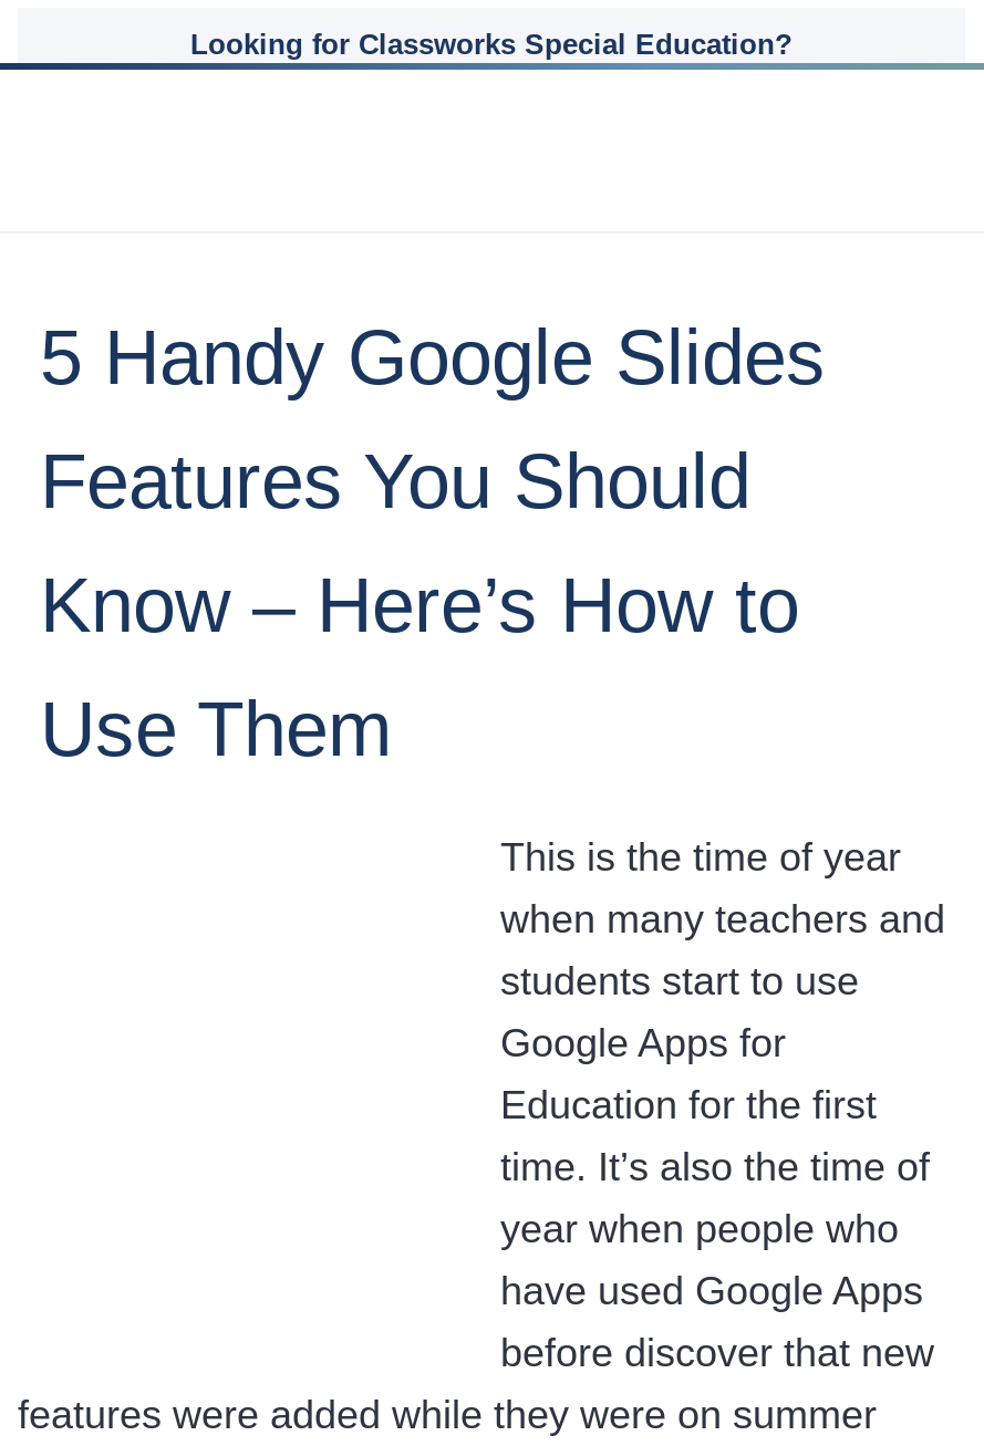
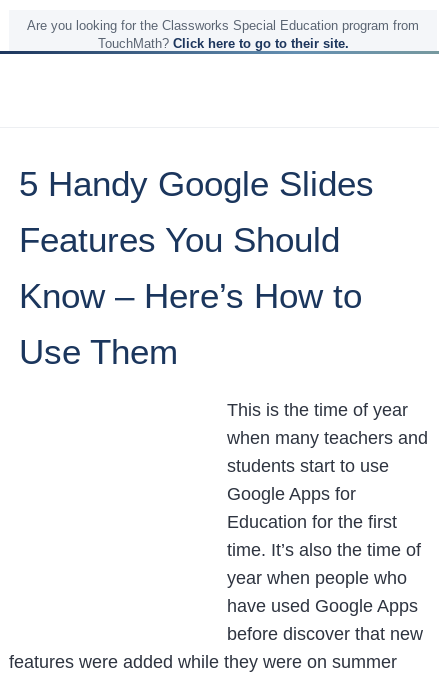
[190,28,793,61] Looking for Classworks Special Education? -> [27,18,419,51] Are you looking for the Classworks Special Education program from | TouchMath? Click here to go to their site.

